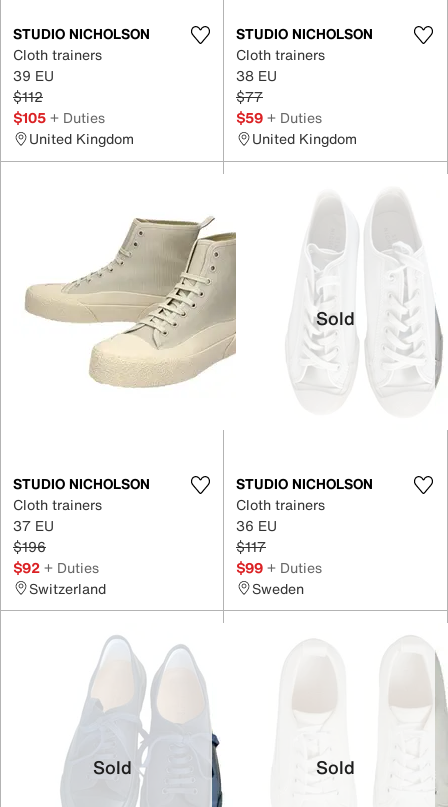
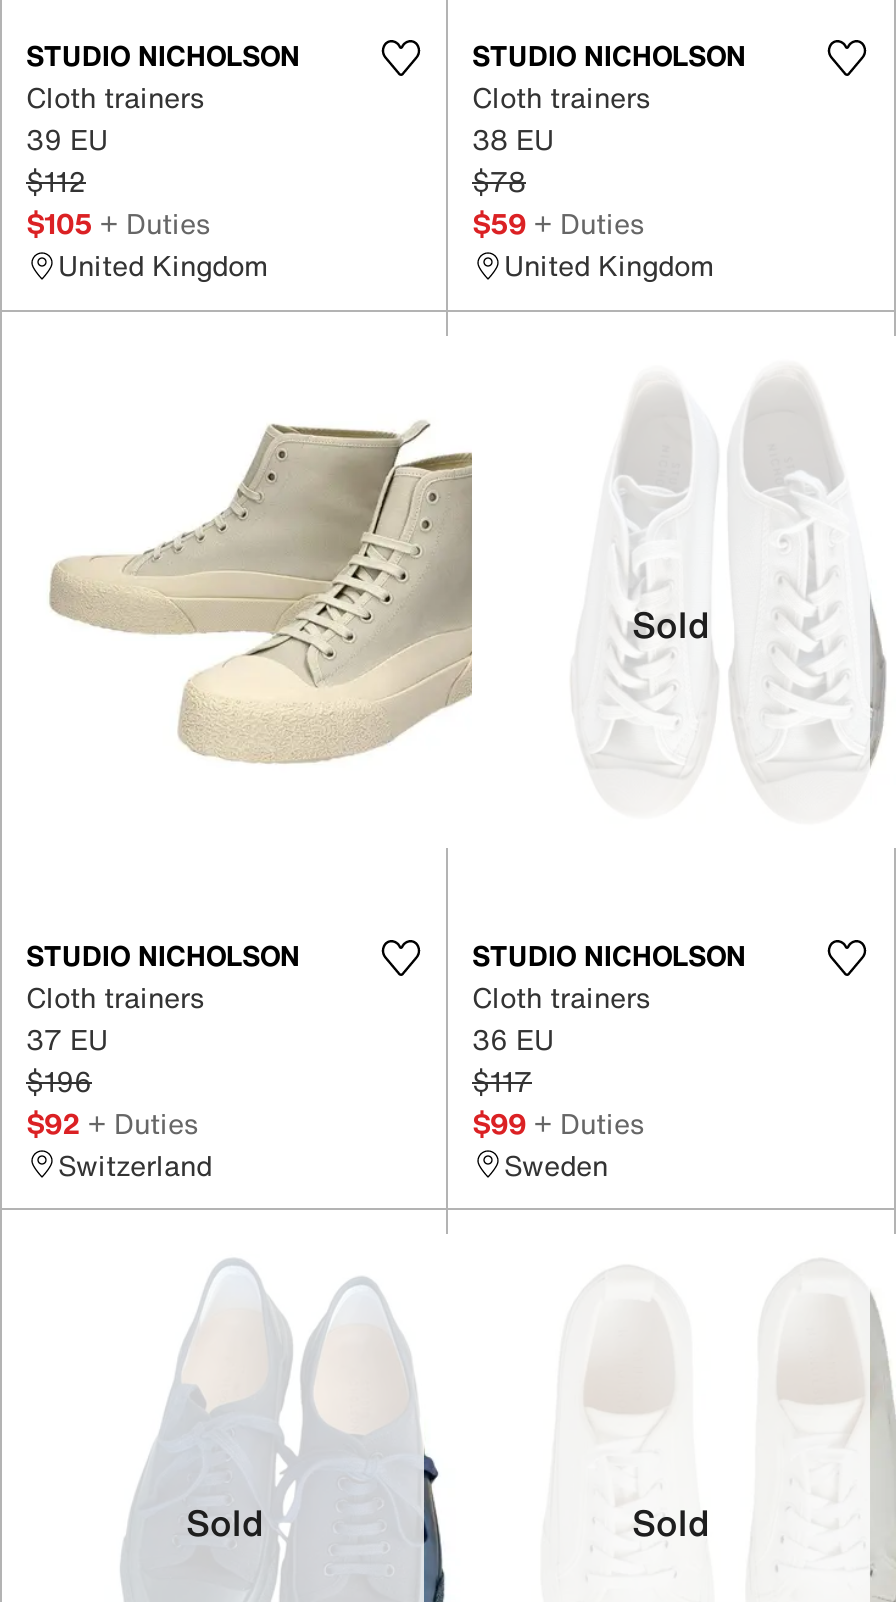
[236,86,263,107] $77 -> [472,160,526,202] $78

